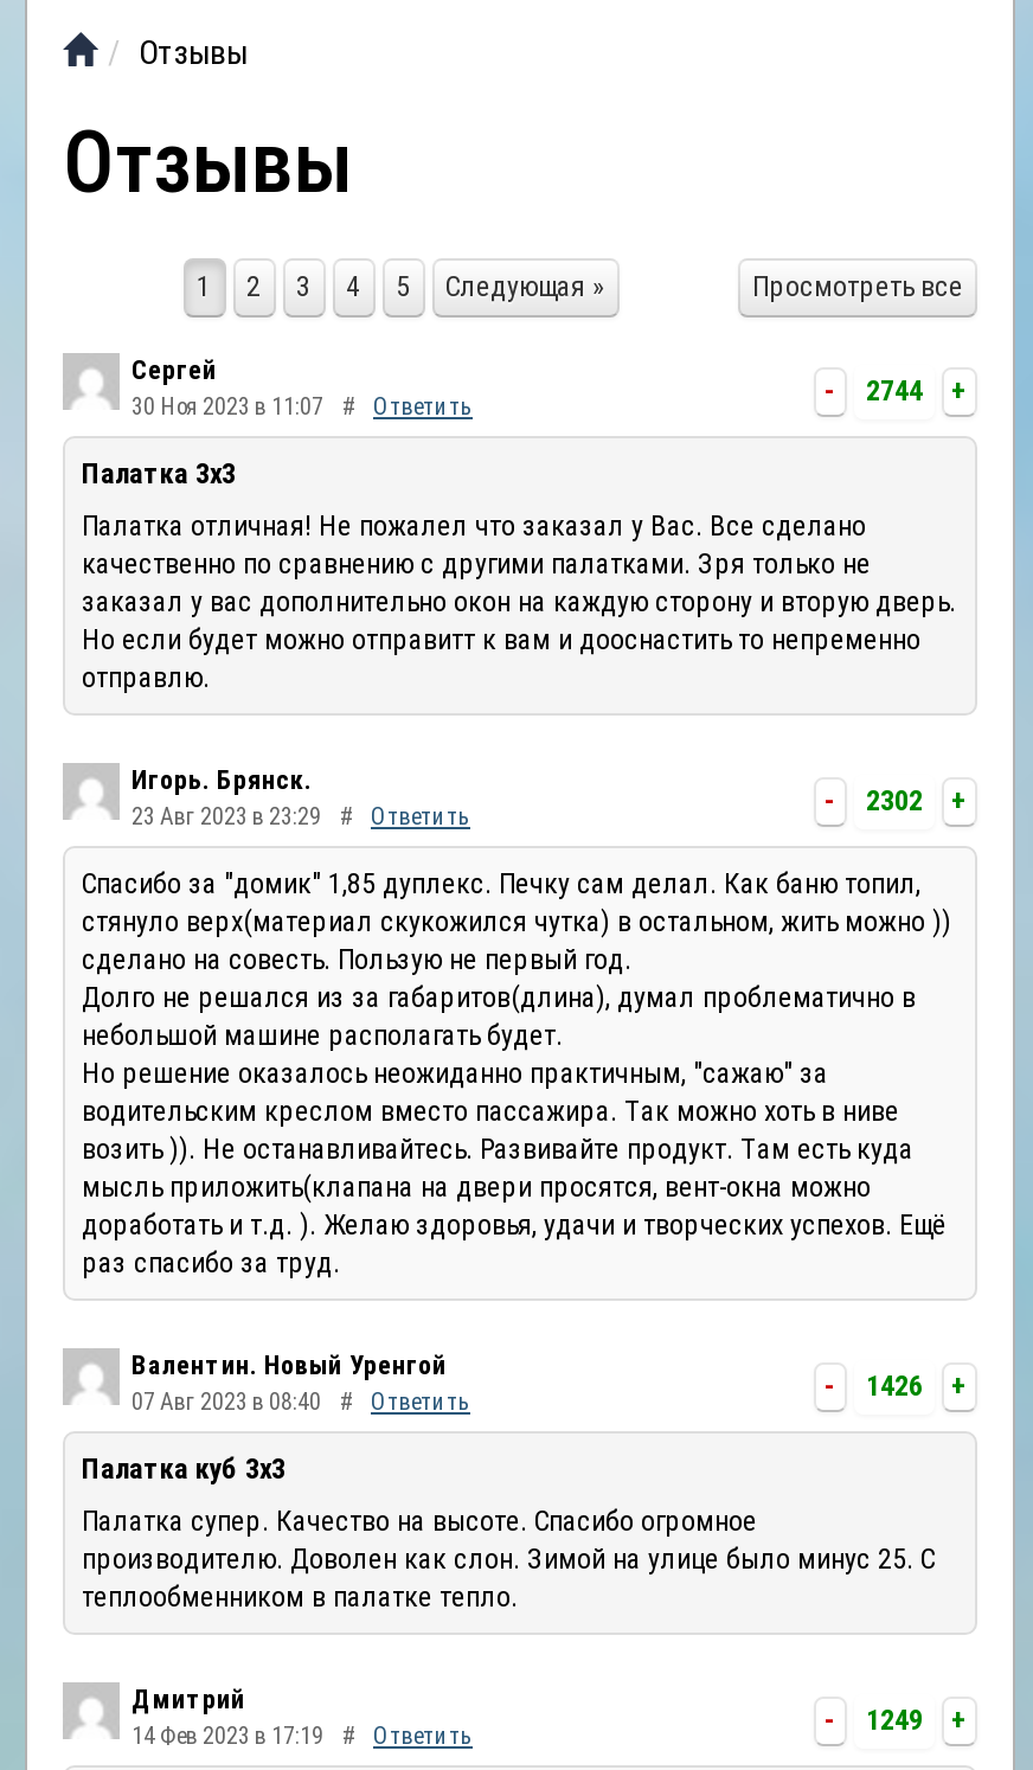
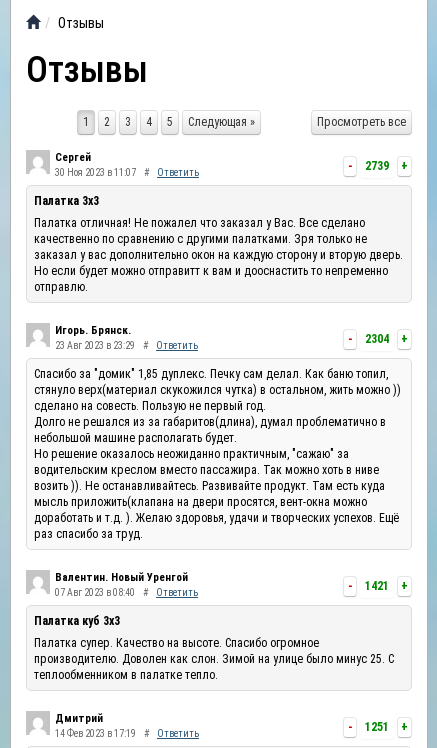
[866,374,923,408] 2744 -> [365,159,389,173] 2739
[866,784,923,817] 2302 -> [365,332,389,346] 2304
[866,1370,923,1403] 1426 -> [365,579,389,593] 1421
[866,1704,923,1737] 1249 -> [365,720,389,734] 1251

